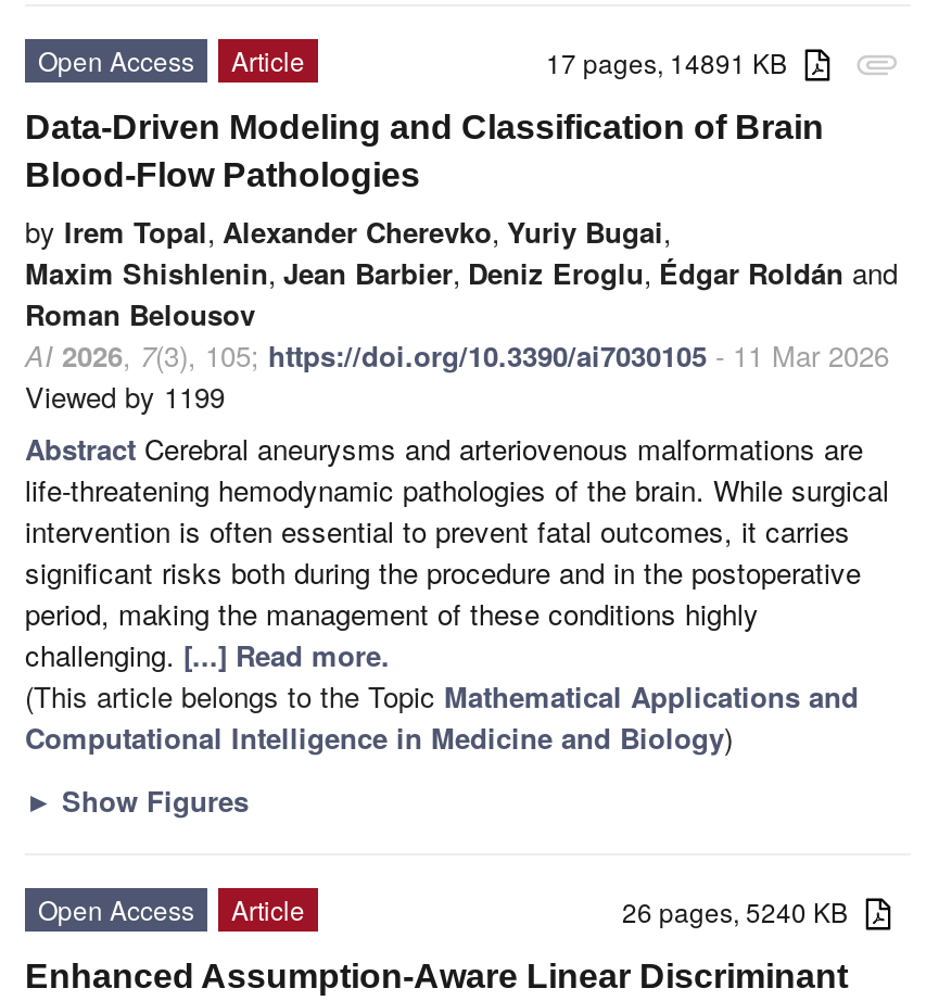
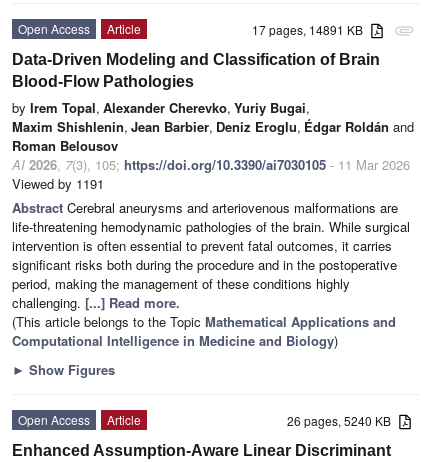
[25,375,225,417] Viewed by 1199 -> [12,174,104,193] Viewed by 1191

